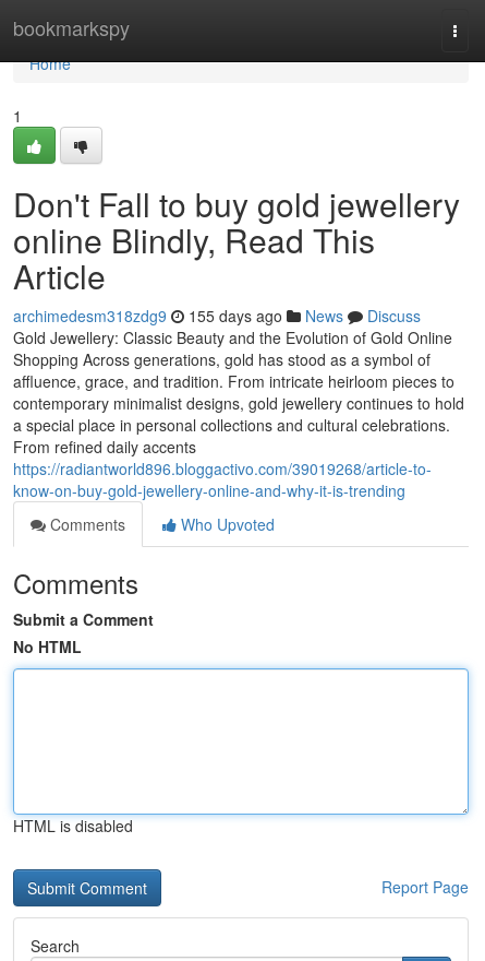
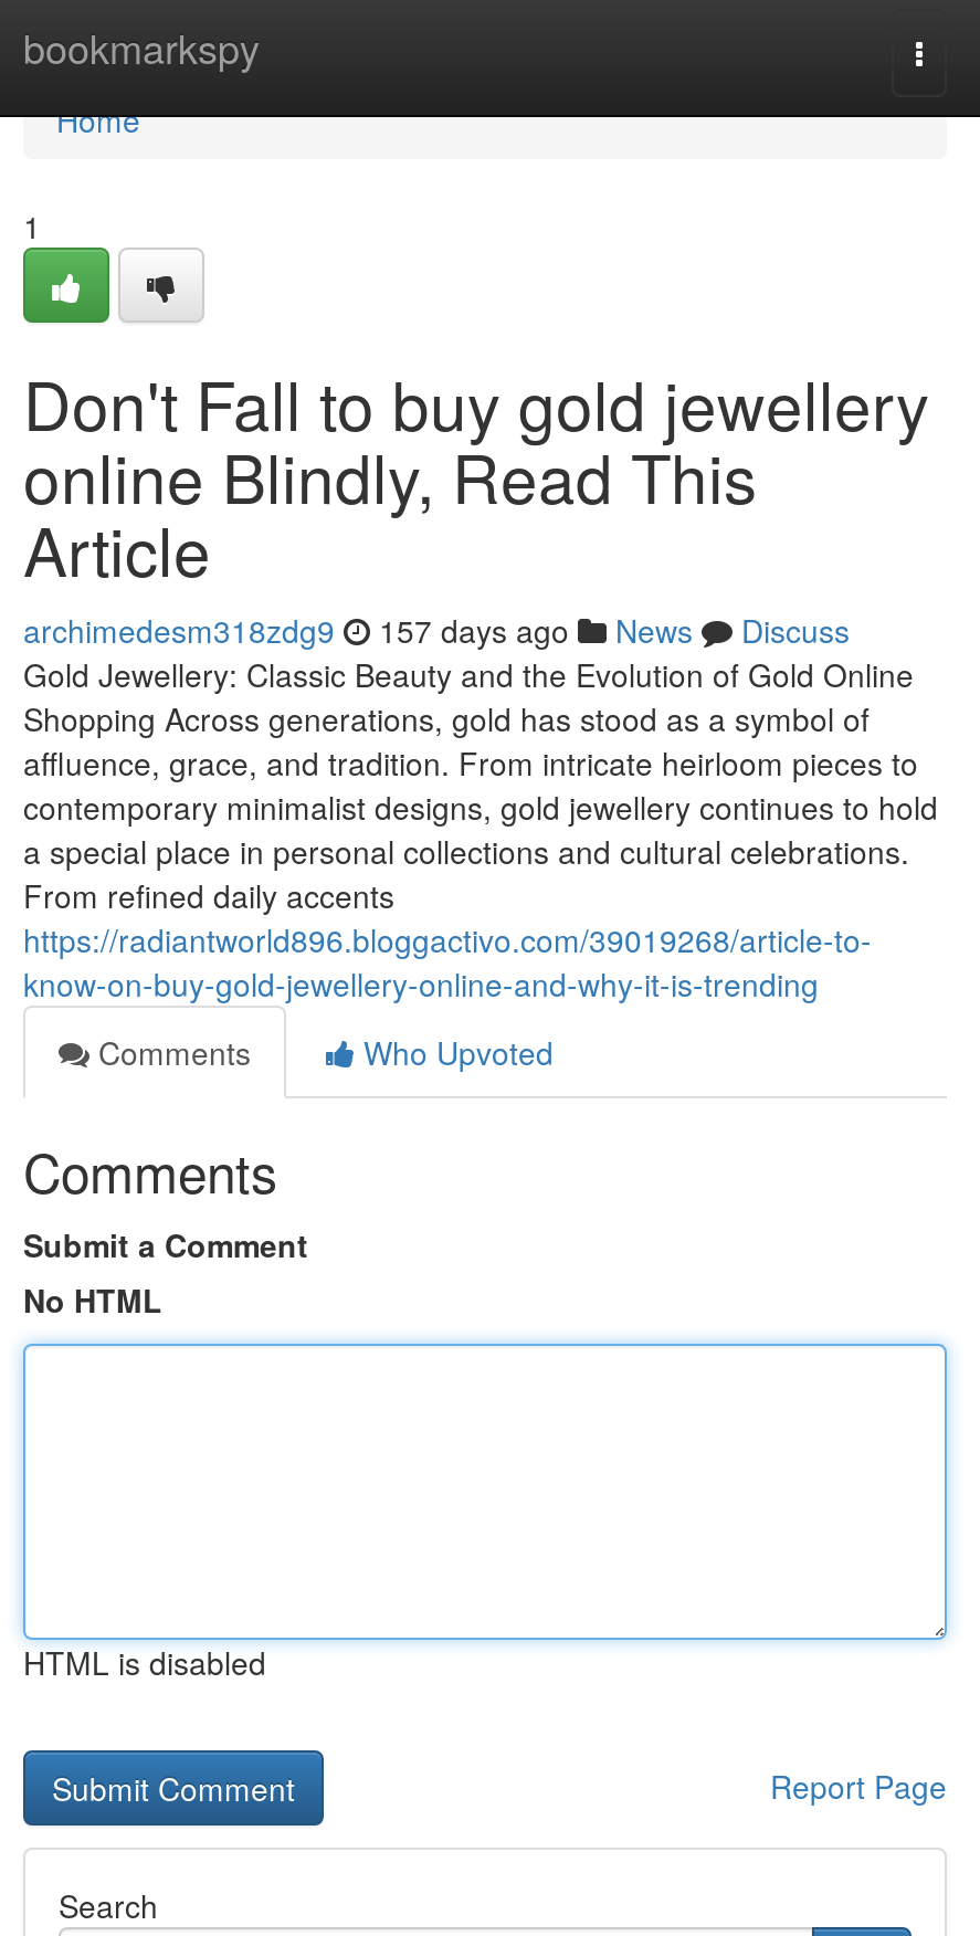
[13,305,421,327] archimedesm318zdg9 155 days ago News Discuss -> [23,608,850,652] archimedesm318zdg9 157 days ago News Discuss

